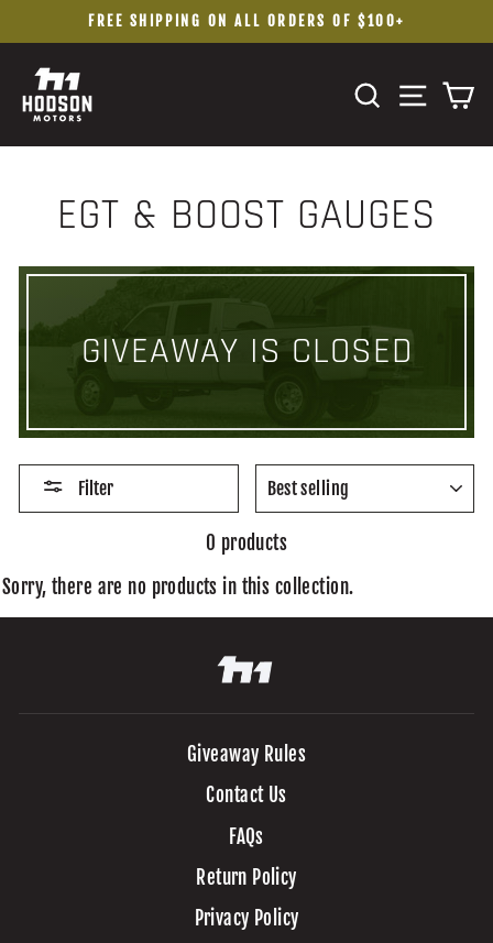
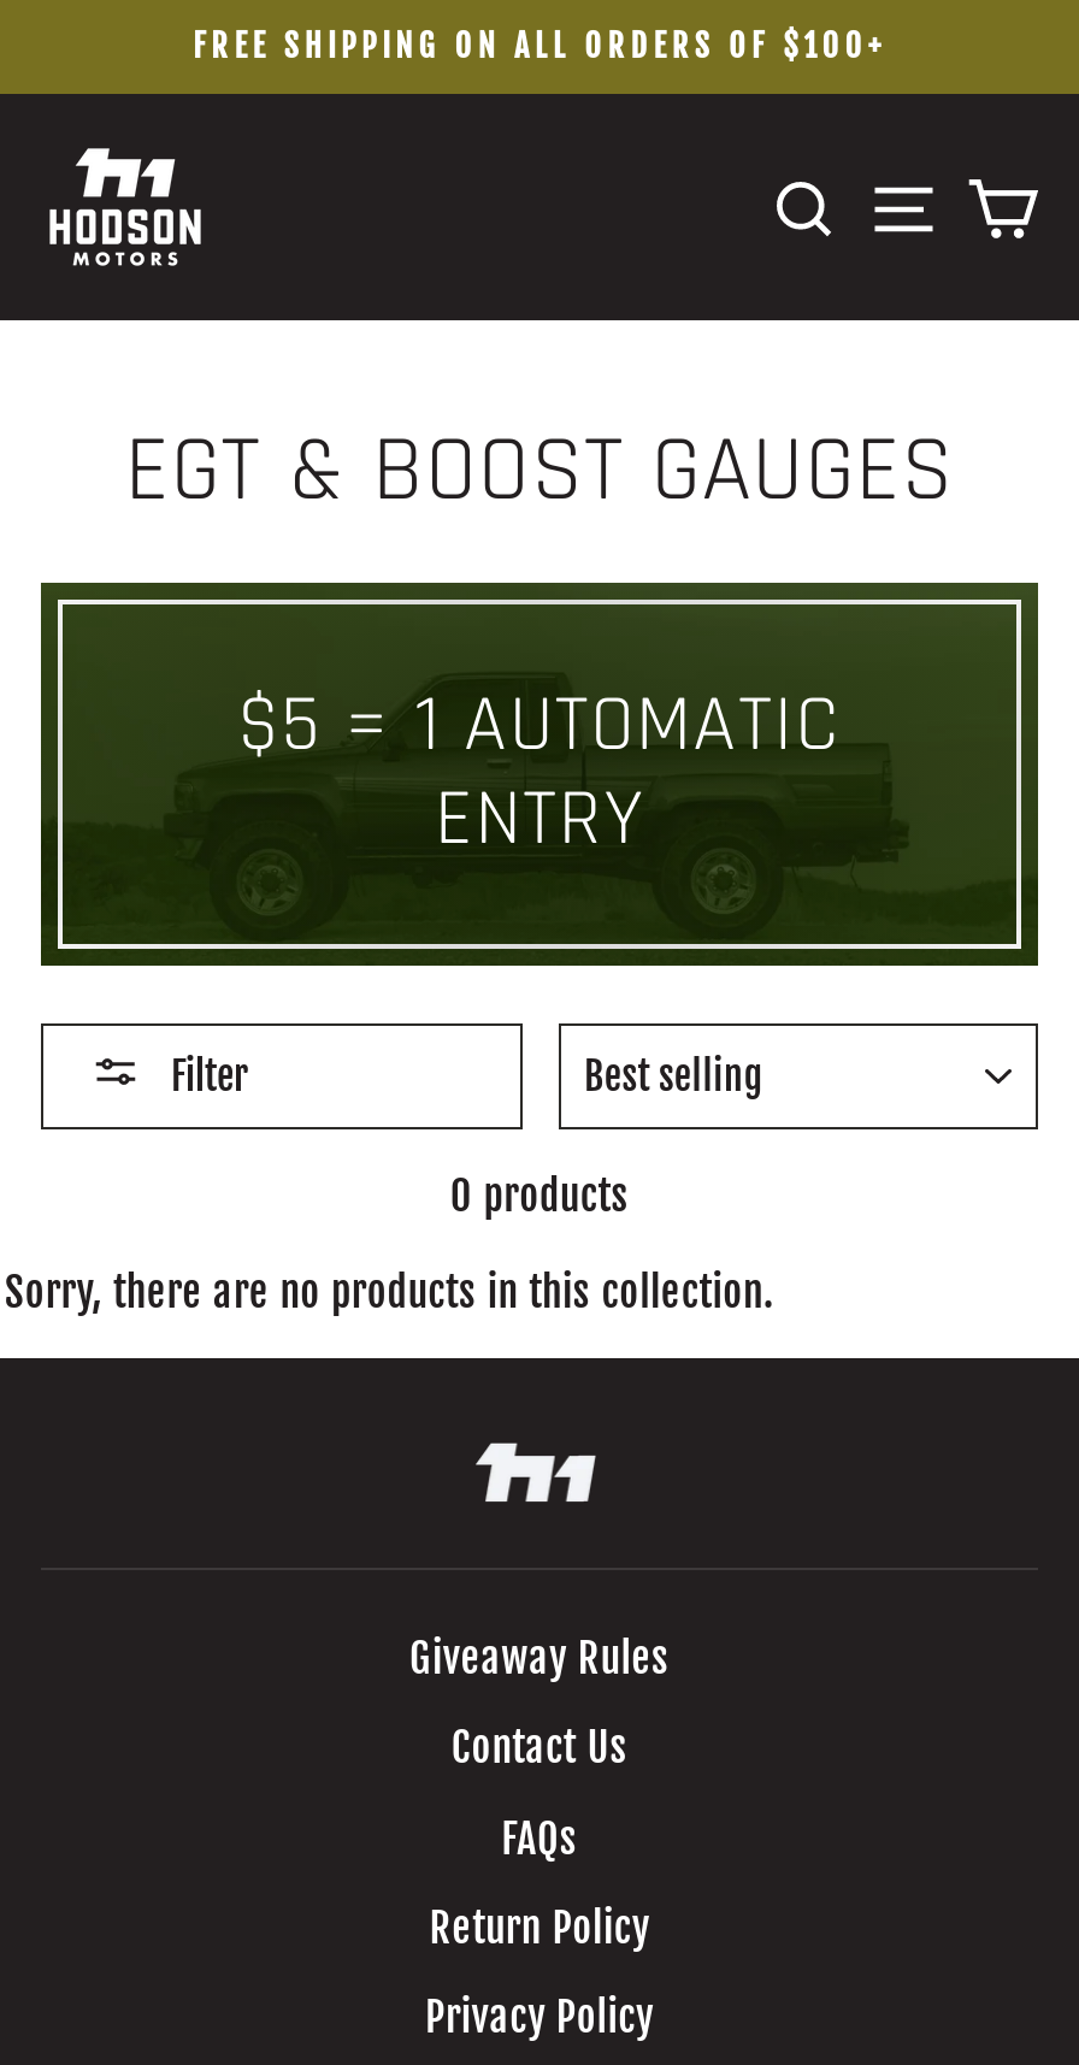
[81,328,412,374] GIVEAWAY IS CLOSED -> [238,674,841,869] $5 = 1 AUTOMATIC | ENTRY

